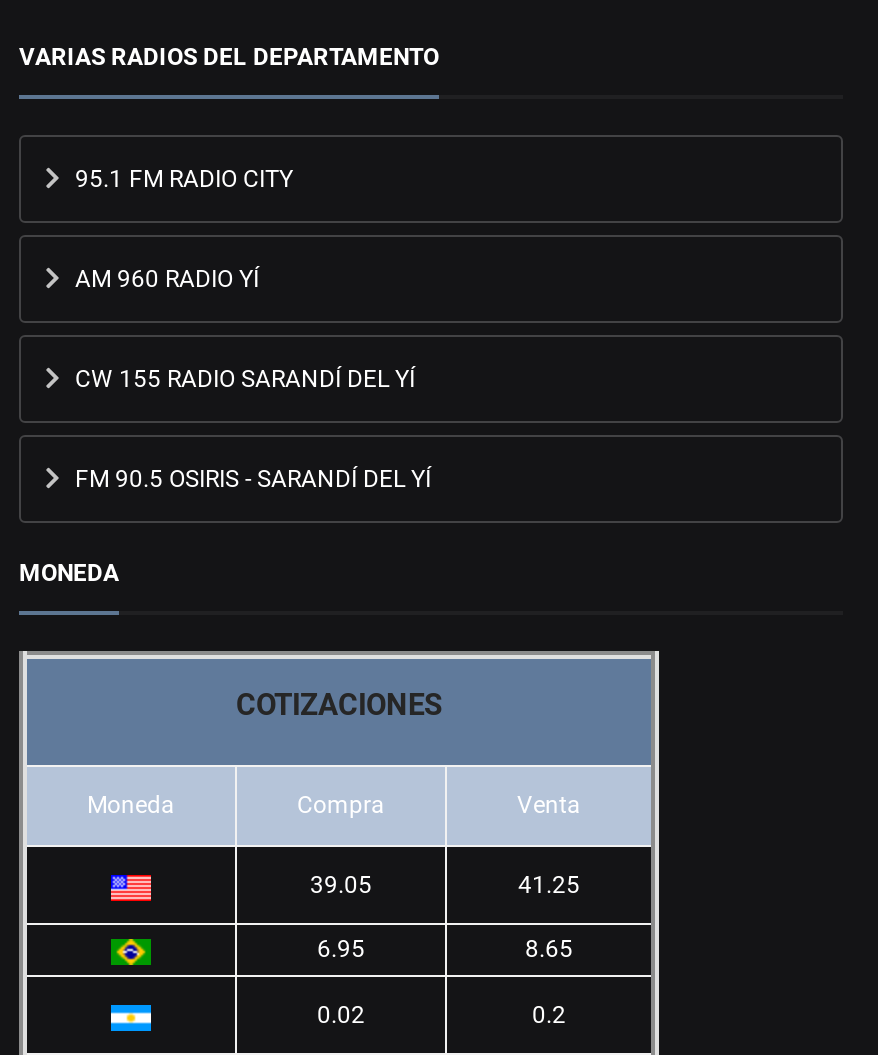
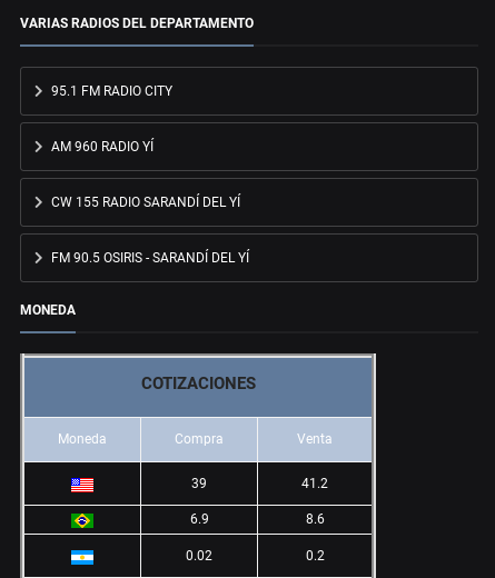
[310,871,372,899] 39.05 -> [191,476,207,492] 39
[518,871,580,899] 41.25 -> [301,476,328,492] 41.2
[317,935,365,963] 6.95 -> [190,512,209,527] 6.9
[525,935,573,963] 8.65 -> [305,512,324,527] 8.6

